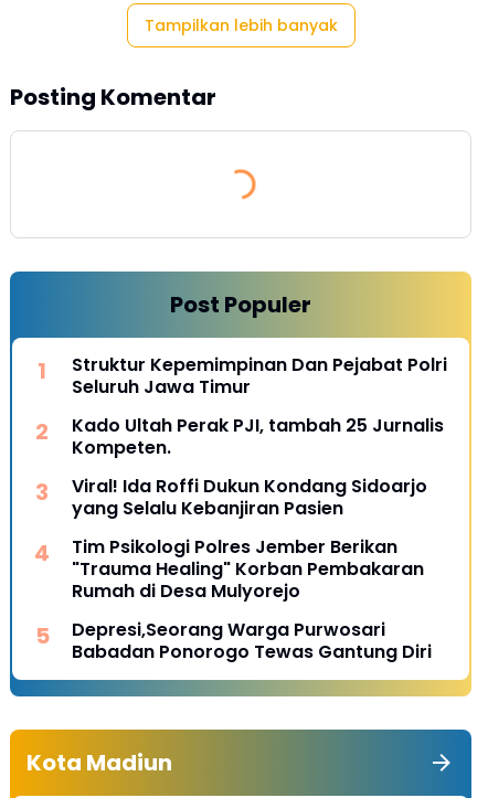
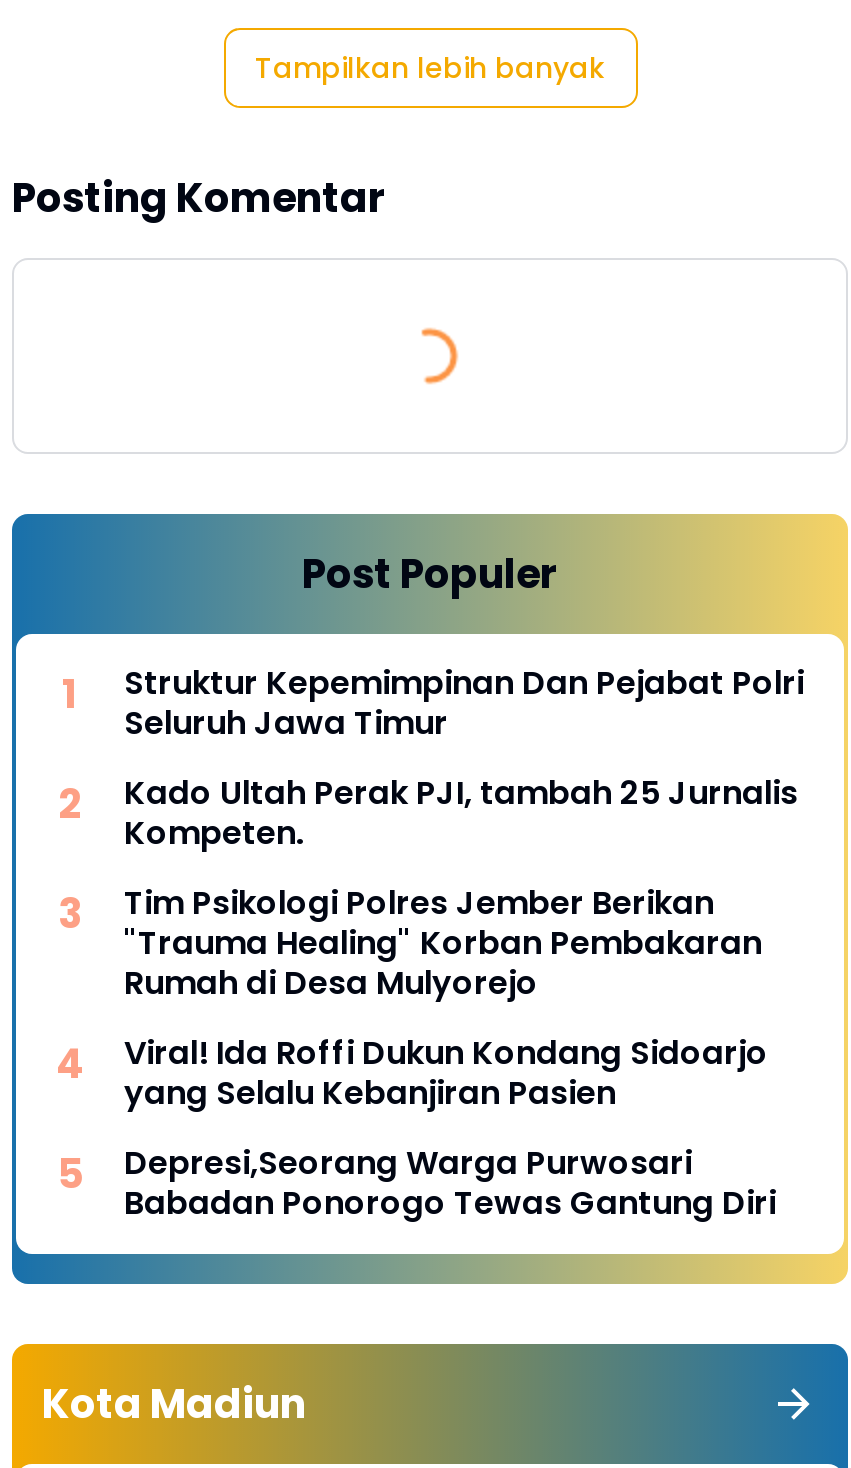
moved [72,474,427,521] -> [124,1030,768,1116]: Viral! Ida Roffi Dukun Kondang Sidoarjo | yang Selalu Kebanjiran Pasien
moved [72,534,424,604] -> [124,880,762,1006]: Tim Psikologi Polres Jember Berikan | "Trauma Healing" Korban Pembakaran | Rumah di Desa Mulyorejo

